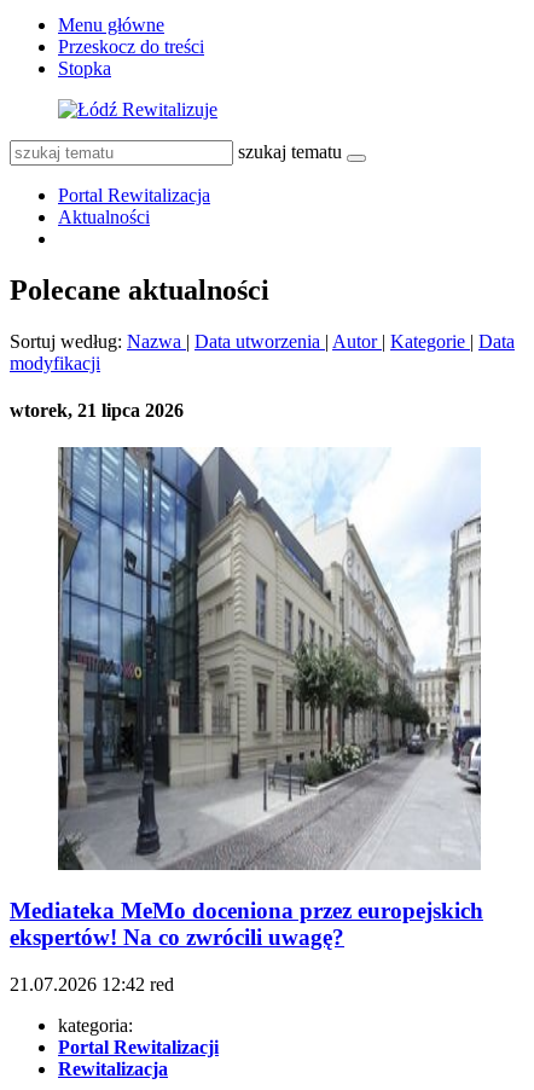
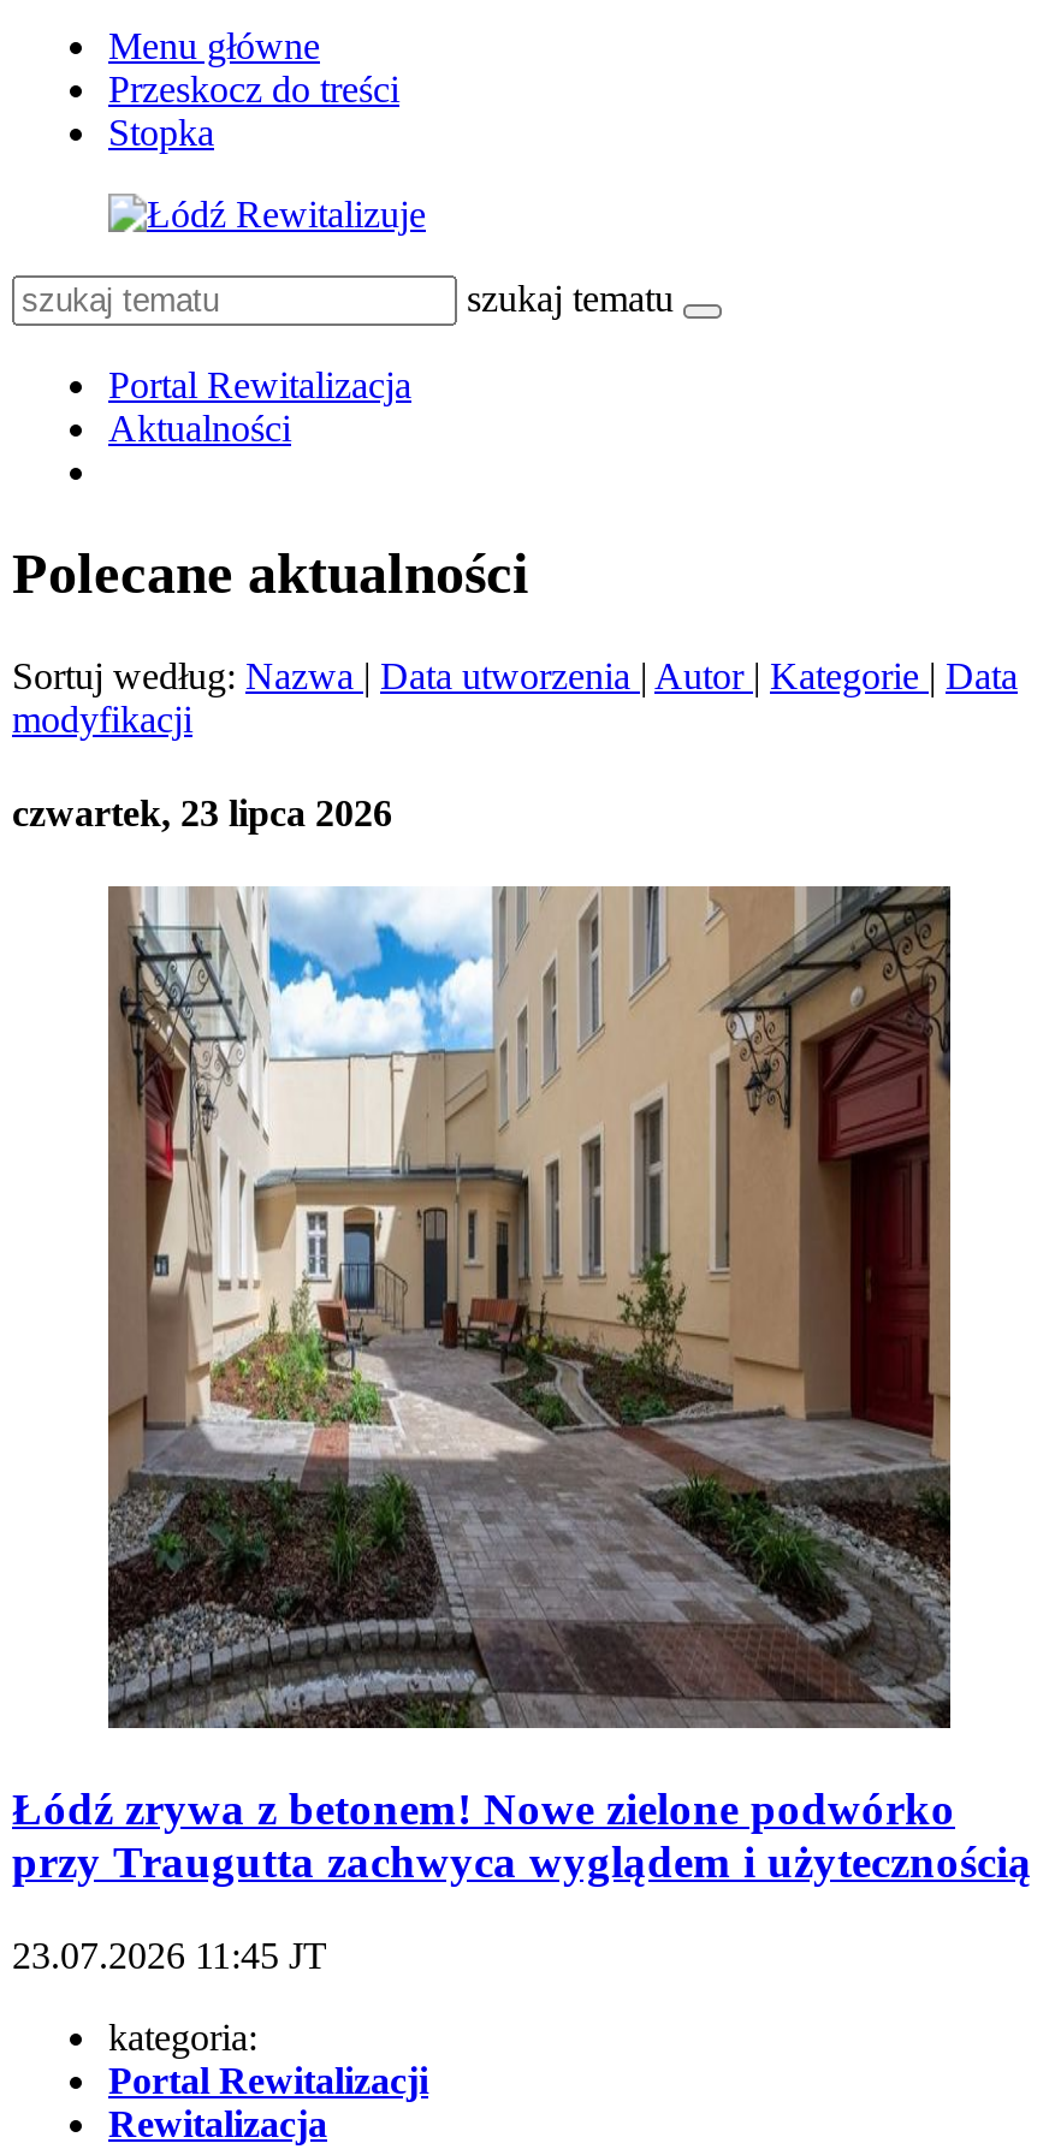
[10,400,184,421] wtorek, 21 lipca 2026 -> [12,793,392,834] czwartek, 23 lipca 2026
[10,446,483,950] [image] | Mediateka MeMo doceniona przez europejskich | ekspertów! Na co zwrócili uwagę? -> [12,884,1032,1887] [image] | Łódź zrywa z betonem! Nowe zielone podwórko | przy Traugutta zachwyca wyglądem i użytecznością
[10,974,174,994] 21.07.2026 12:42 red -> [12,1934,327,1975] 23.07.2026 11:45 JT

